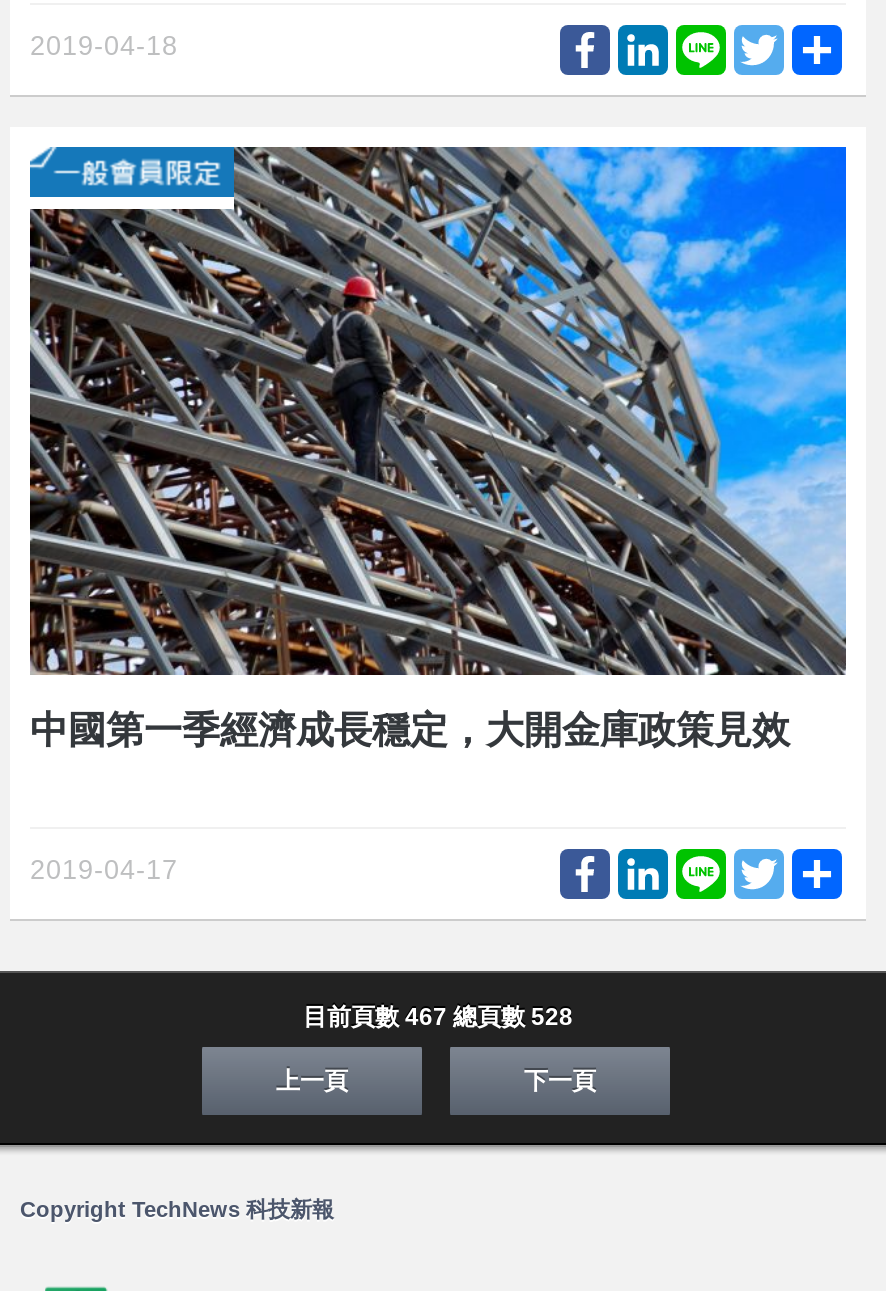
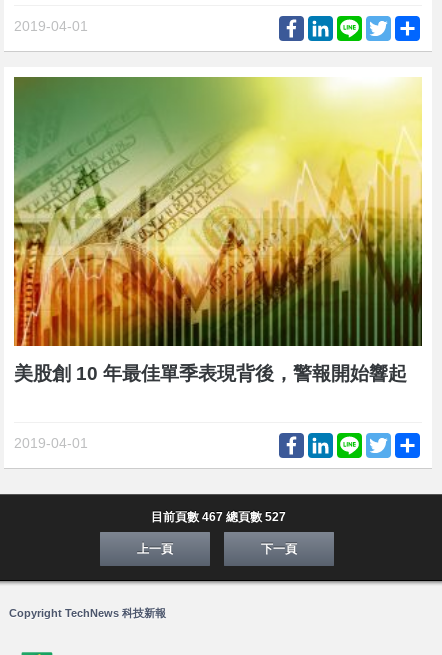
[30,31,178,61] 2019-04-18 -> [14,19,88,34] 2019-04-01
[28,145,848,750] [image] | 中國第一季經濟成長穩定，大開金庫政策見效 -> [13,76,423,384] [image] | 美股創 10 年最佳單季表現背後，警報開始響起
[30,854,178,884] 2019-04-17 -> [14,436,88,451] 2019-04-01
[303,1002,573,1030] 目前頁數 467 總頁數 528 -> [150,510,285,524] 目前頁數 467 總頁數 527

